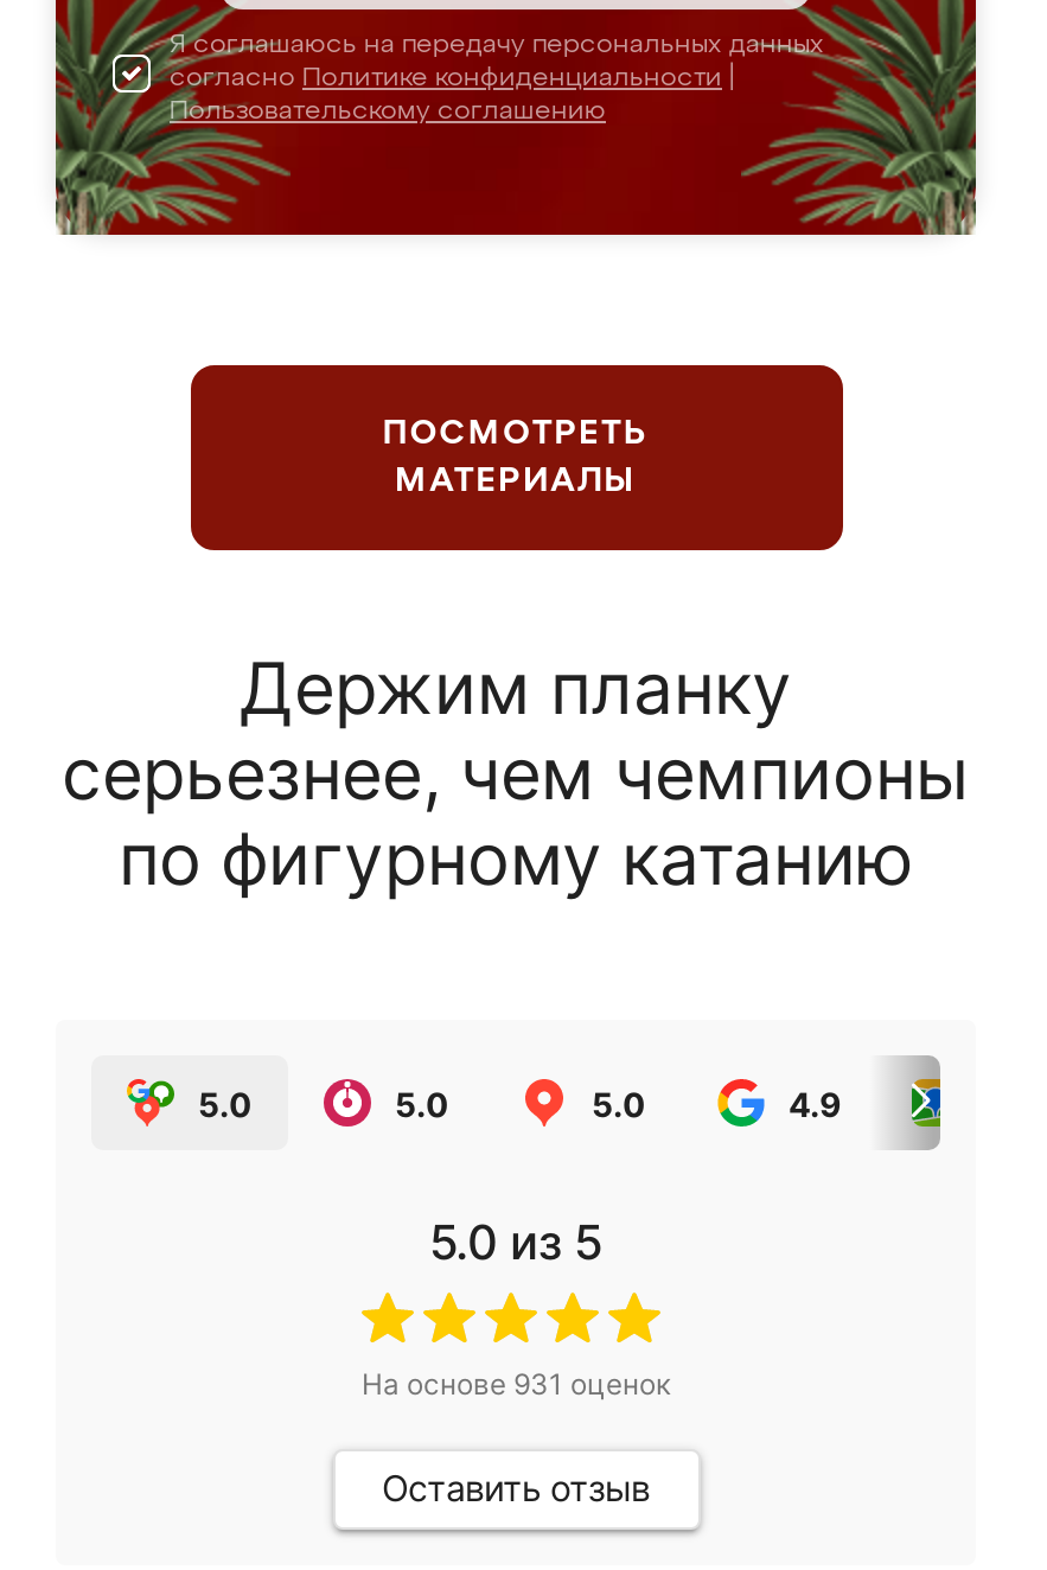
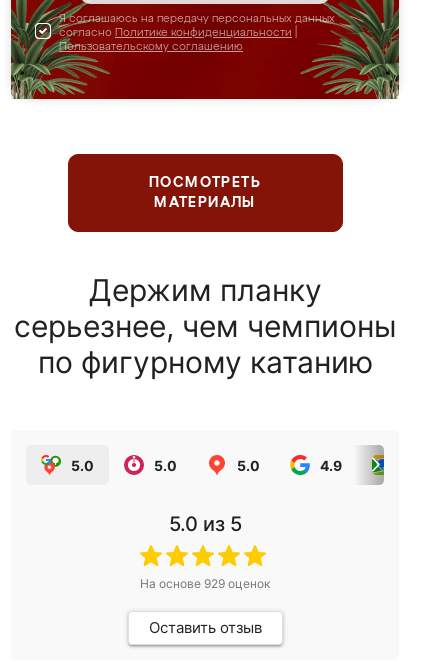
[362,1366,670,1402] На основе 931 оценок -> [140,576,270,591] На основе 929 оценок

